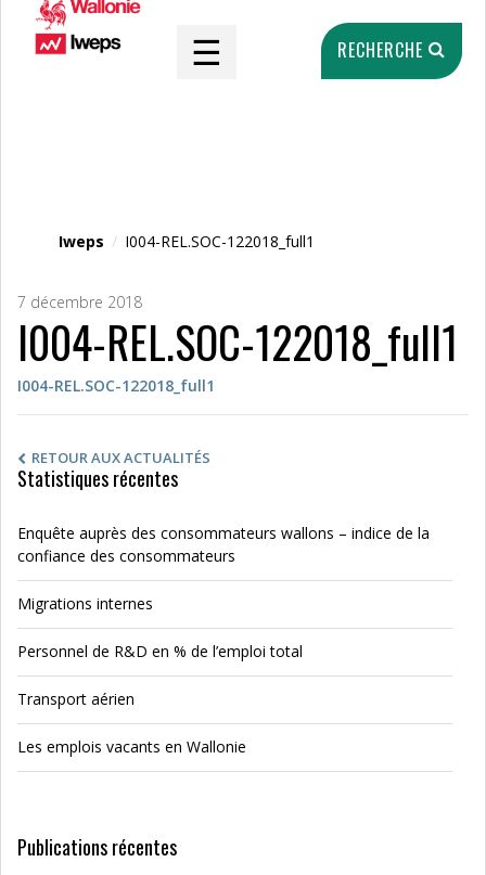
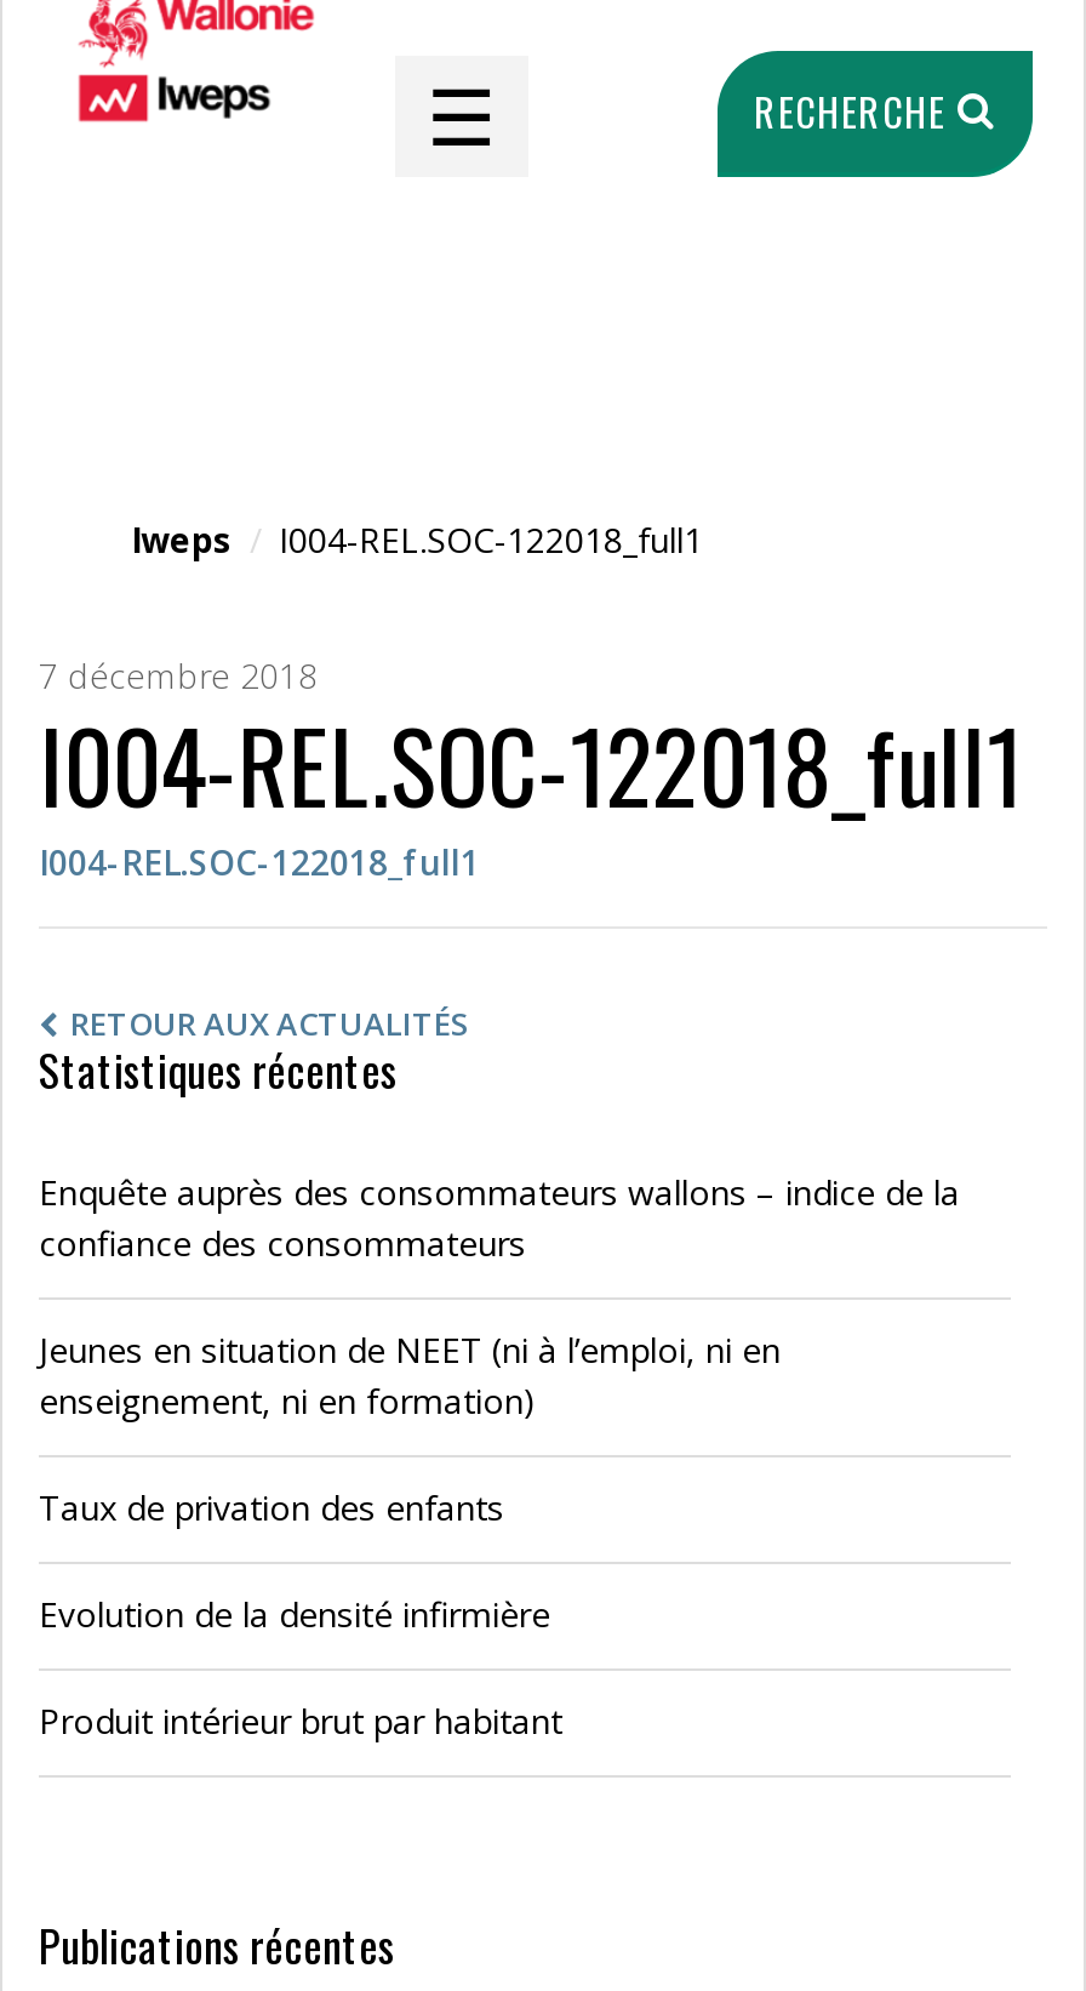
[17,593,153,614] Migrations internes -> [39,1327,781,1424] Jeunes en situation de NEET (ni à l’emploi, ni en | enseignement, ni en formation)
[17,641,303,661] Personnel de R&D en % de l’emploi total -> [39,1484,504,1530] Taux de privation des enfants
[17,689,135,709] Transport aérien -> [39,1591,550,1637] Evolution de la densité infirmière
[17,736,246,757] Les emplois vacants en Wallonie -> [39,1698,562,1744] Produit intérieur brut par habitant

